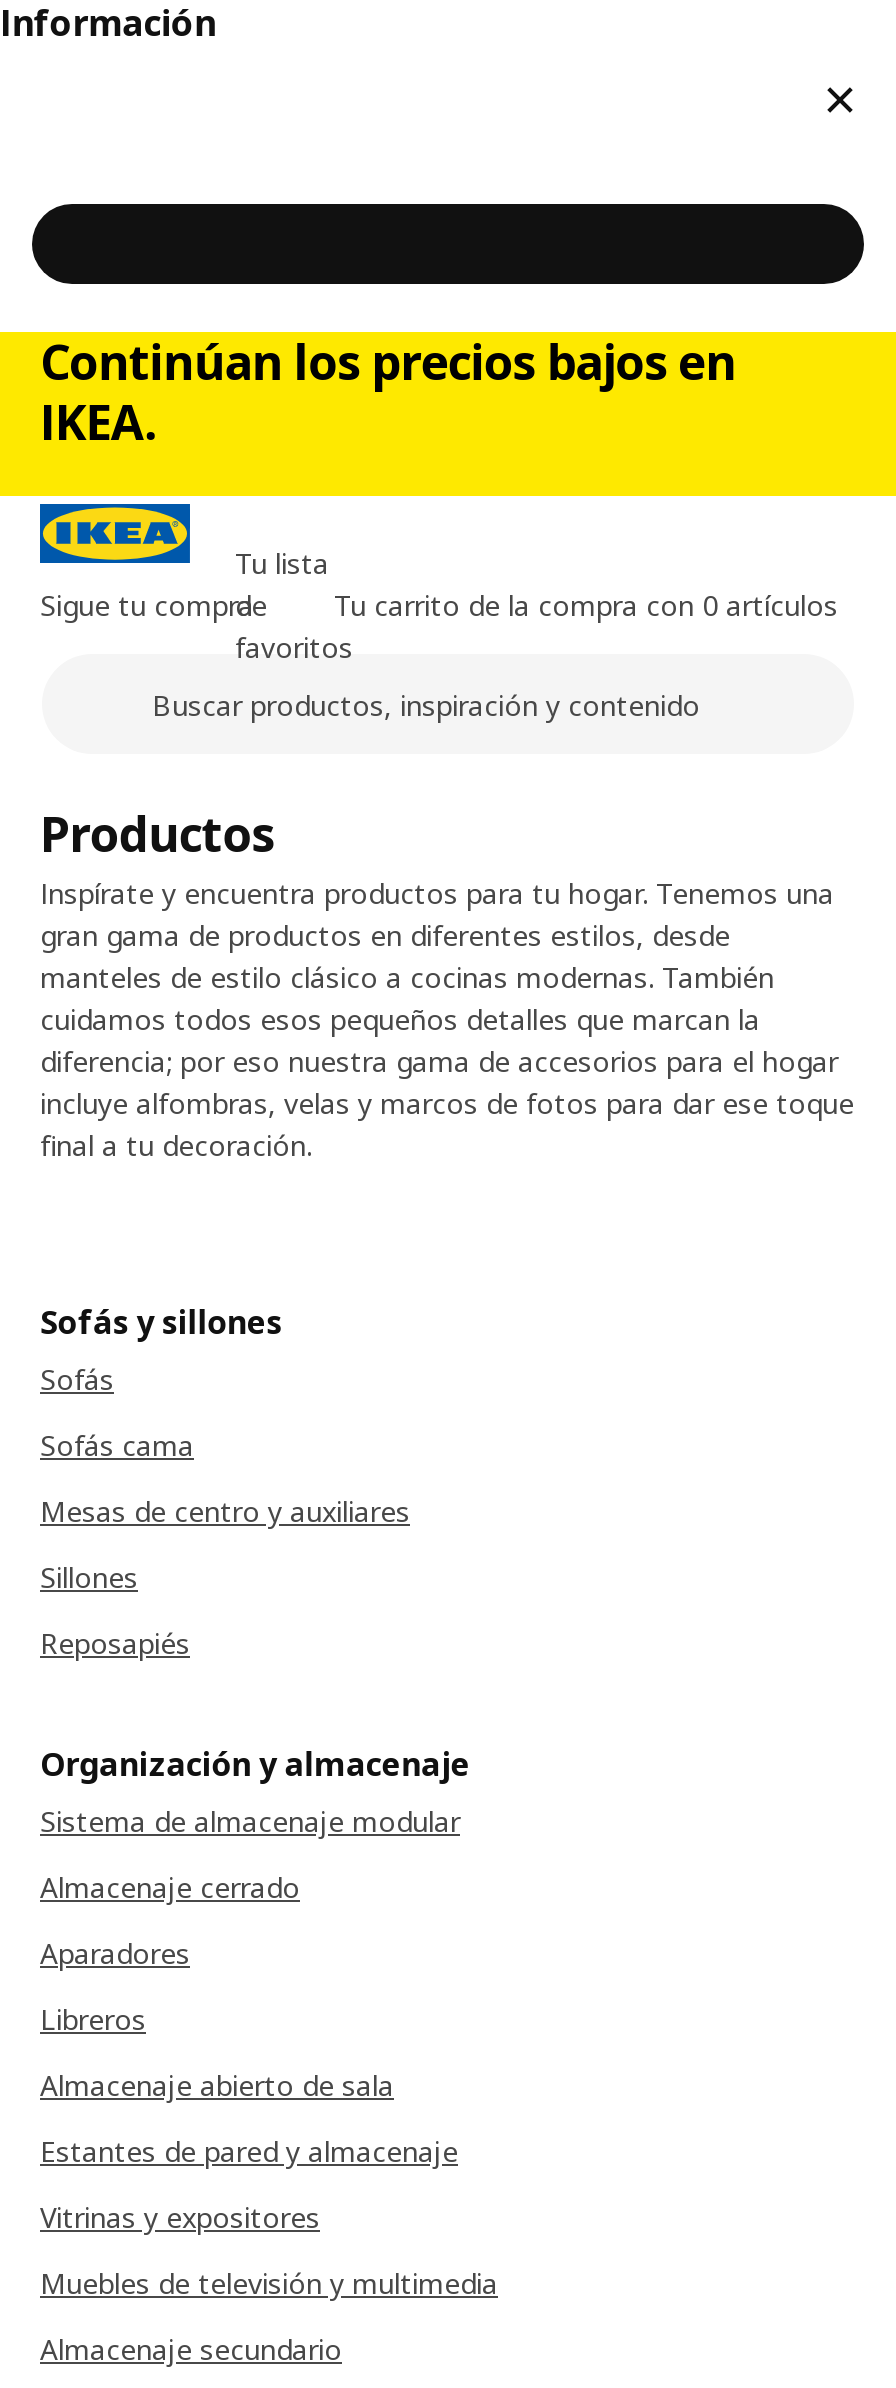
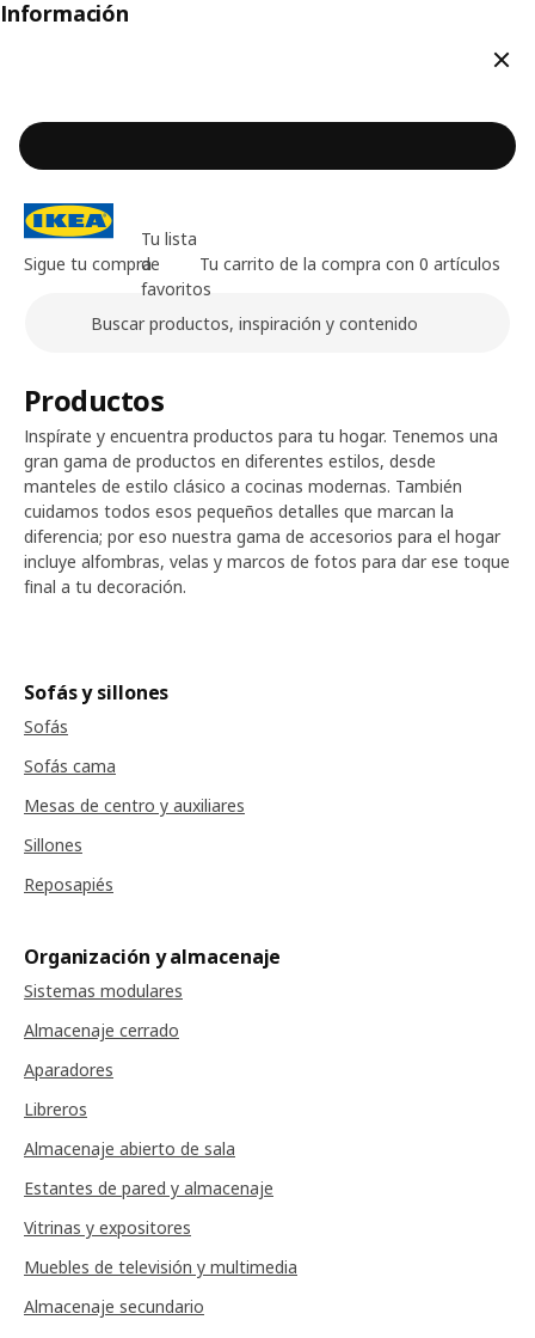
[40,328,736,454] Continúan los precios bajos en | IKEA. -> none
[40,1803,460,1841] Sistema de almacenaje modular -> [24,980,183,1003] Sistemas modulares

